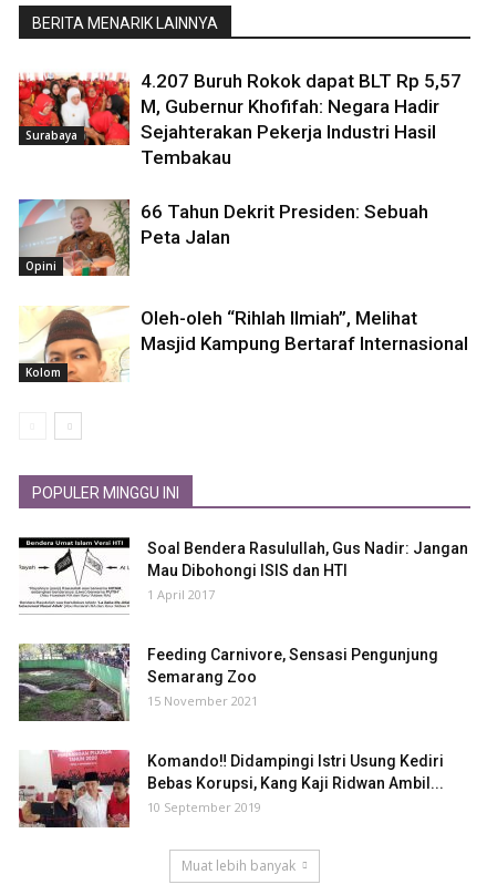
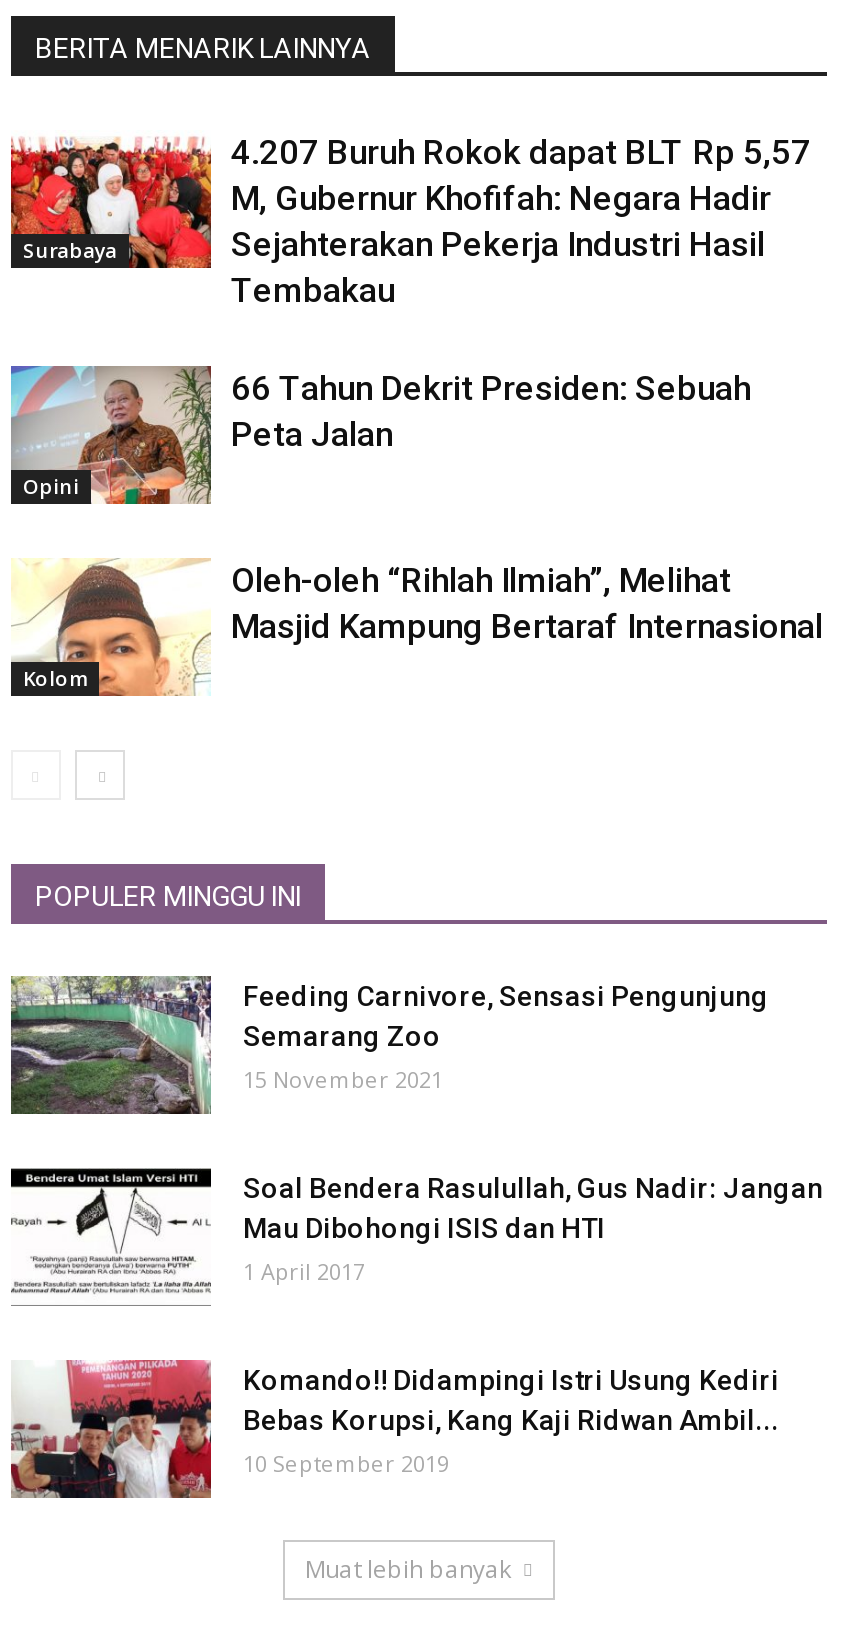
moved [27,537,468,607] -> [25,1169,823,1295]: [image] | Soal Bendera Rasulullah, Gus Nadir: Jangan | Mau Dibohongi ISIS dan HTI | 1 April 2017
moved [18,644,438,722] -> [9,975,769,1115]: [image] | Feeding Carnivore, Sensasi Pengunjung | Semarang Zoo | 15 November 2021

